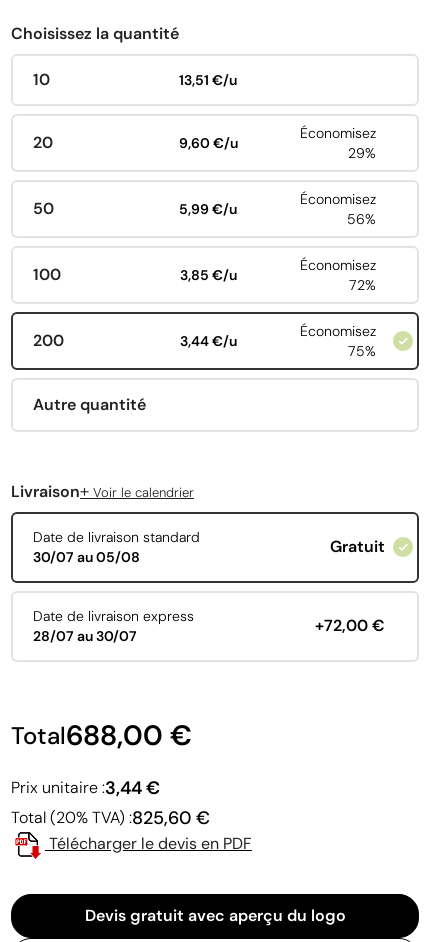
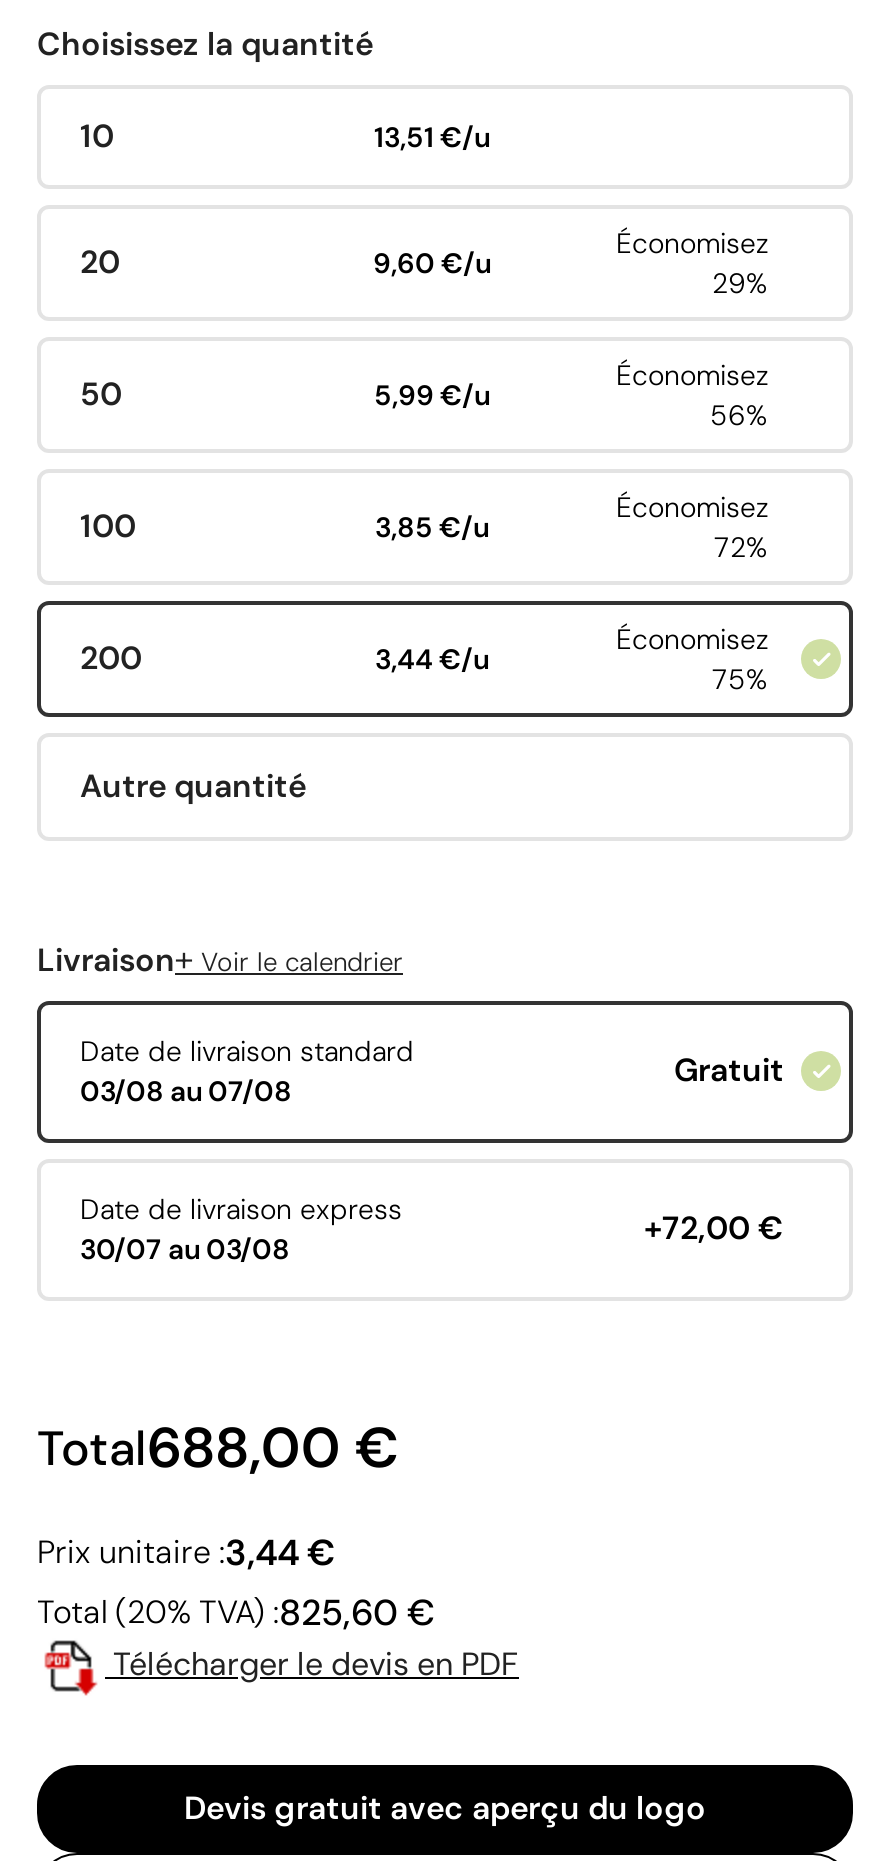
[32,548,139,566] 30/07 au 05/08 -> [80,1073,292,1109] 03/08 au 07/08
[32,627,136,645] 28/07 au 30/07 -> [80,1231,290,1267] 30/07 au 03/08

